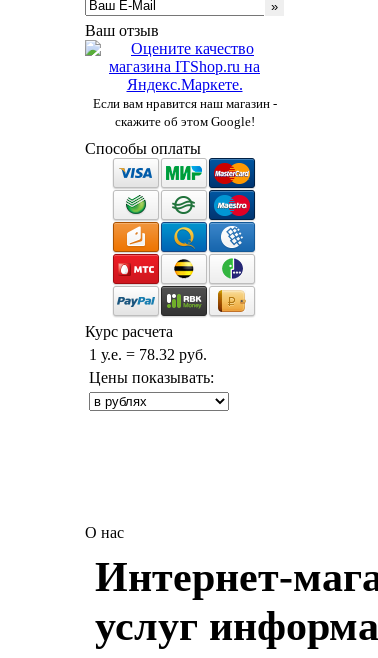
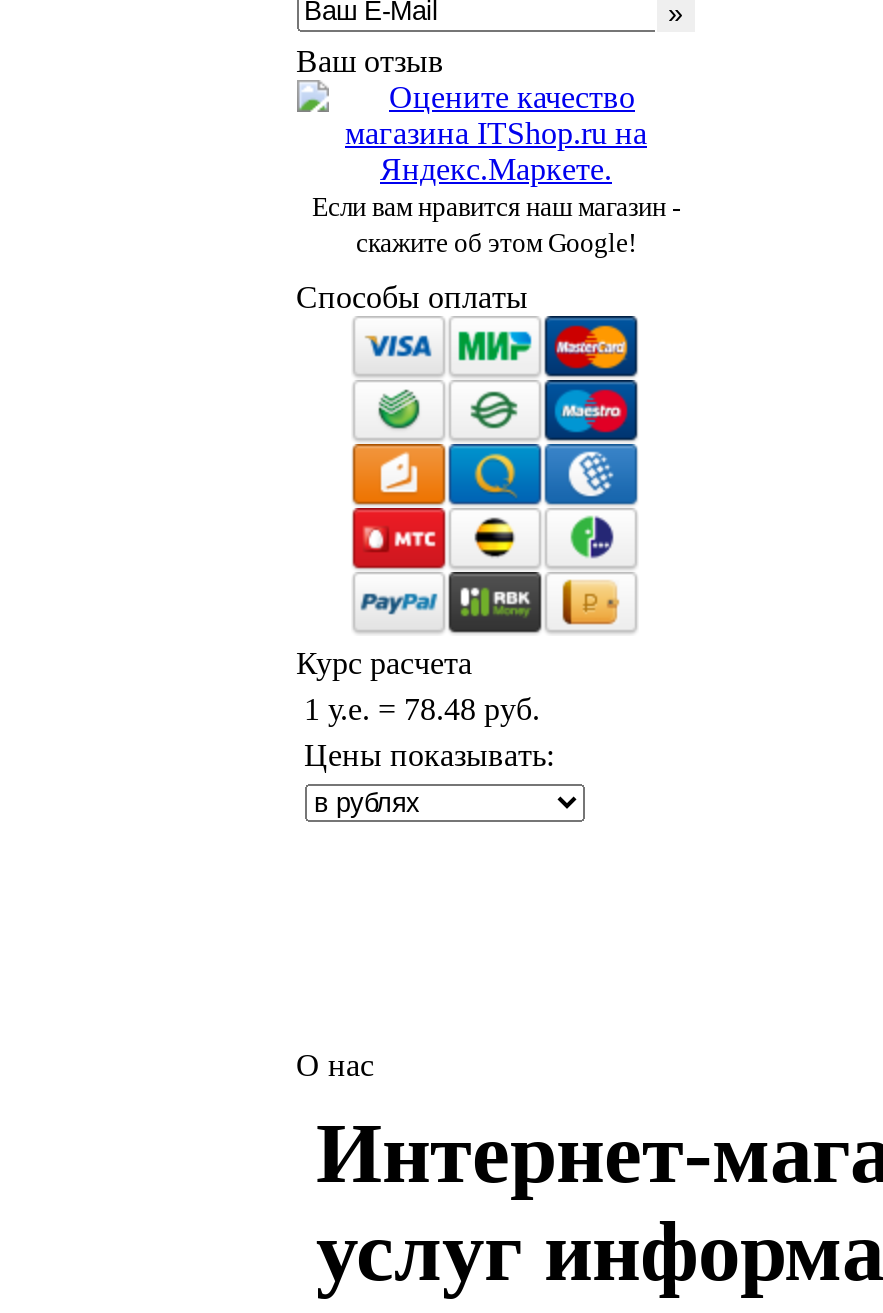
[84,346,206,363] 1 у.е. = 78.32 руб. -> [296,692,540,726] 1 у.е. = 78.48 руб.

